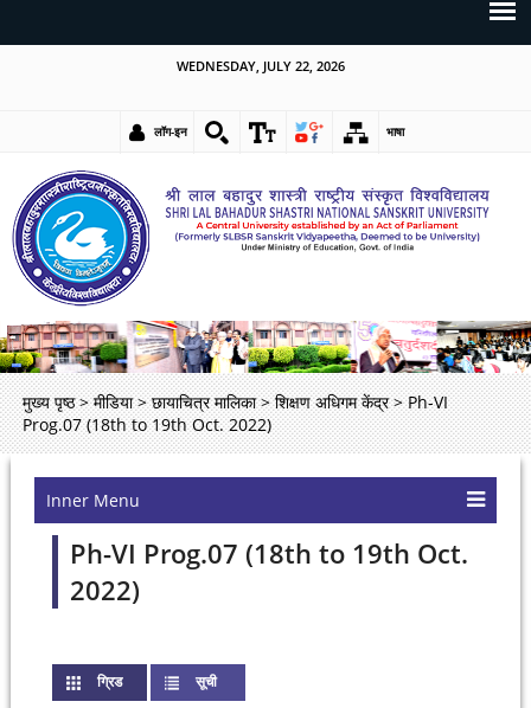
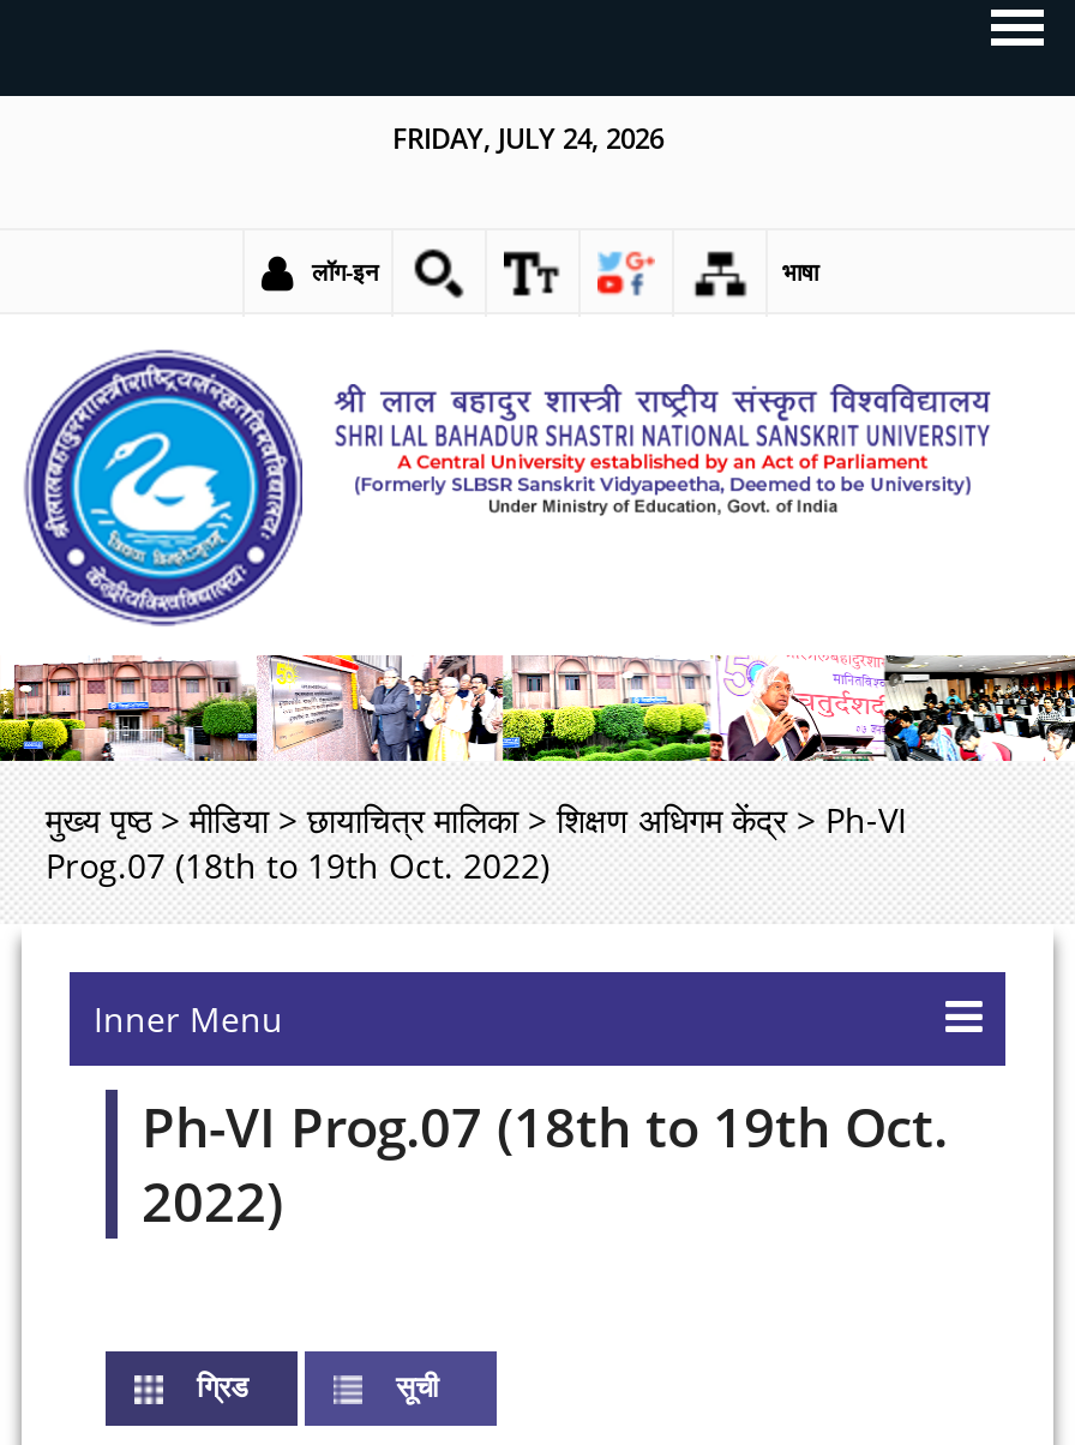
[177,57,345,75] WEDNESDAY, JULY 22, 2026 -> [392,120,663,156] FRIDAY, JULY 24, 2026

